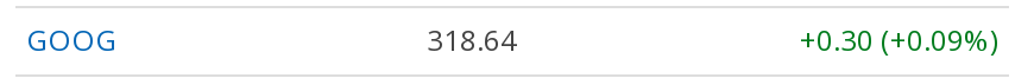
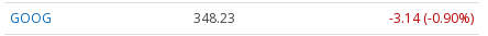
[427,20,517,60] 318.64 -> [193,9,235,28] 348.23
[800,20,997,60] +0.30 (+0.09%) -> [389,9,474,28] -3.14 (-0.90%)

